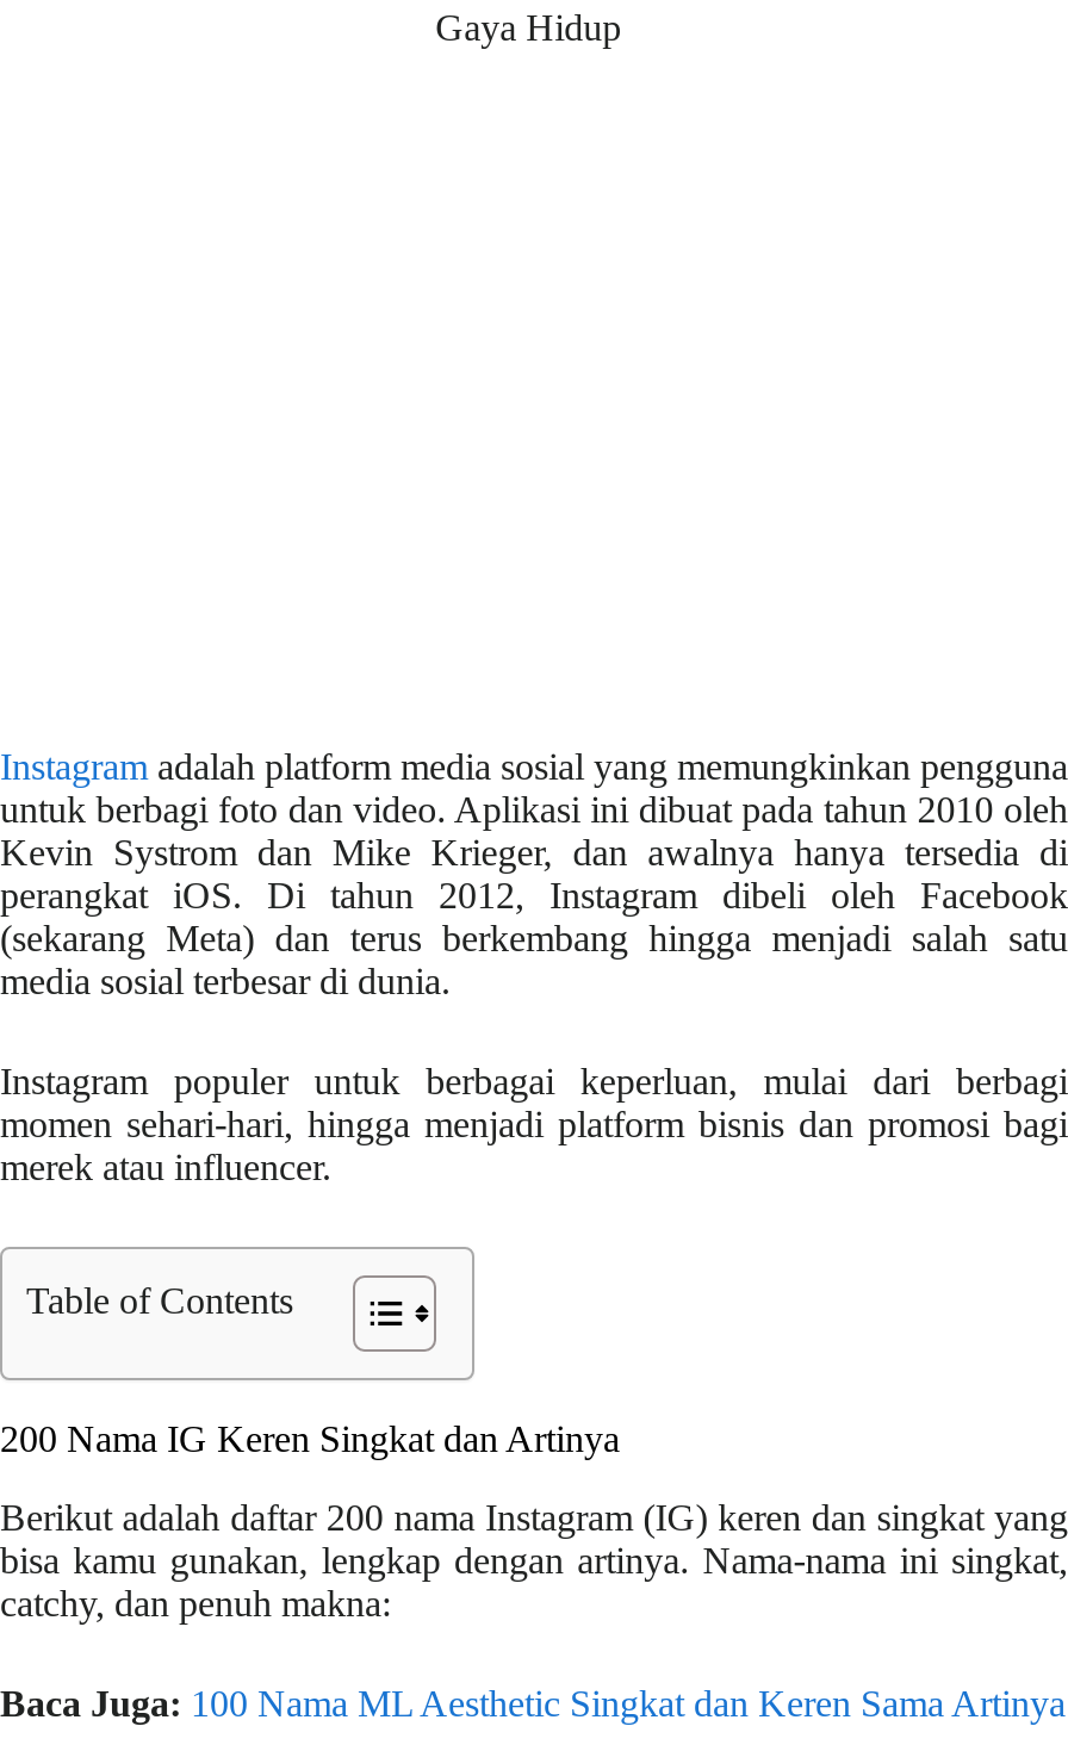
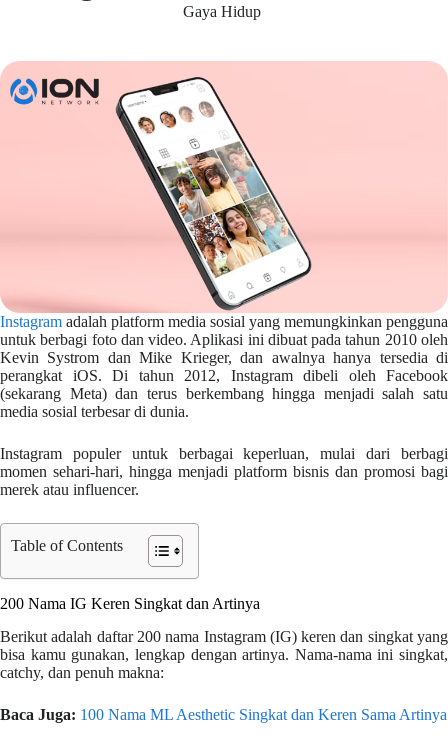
none -> [3,61,445,311] [image]

